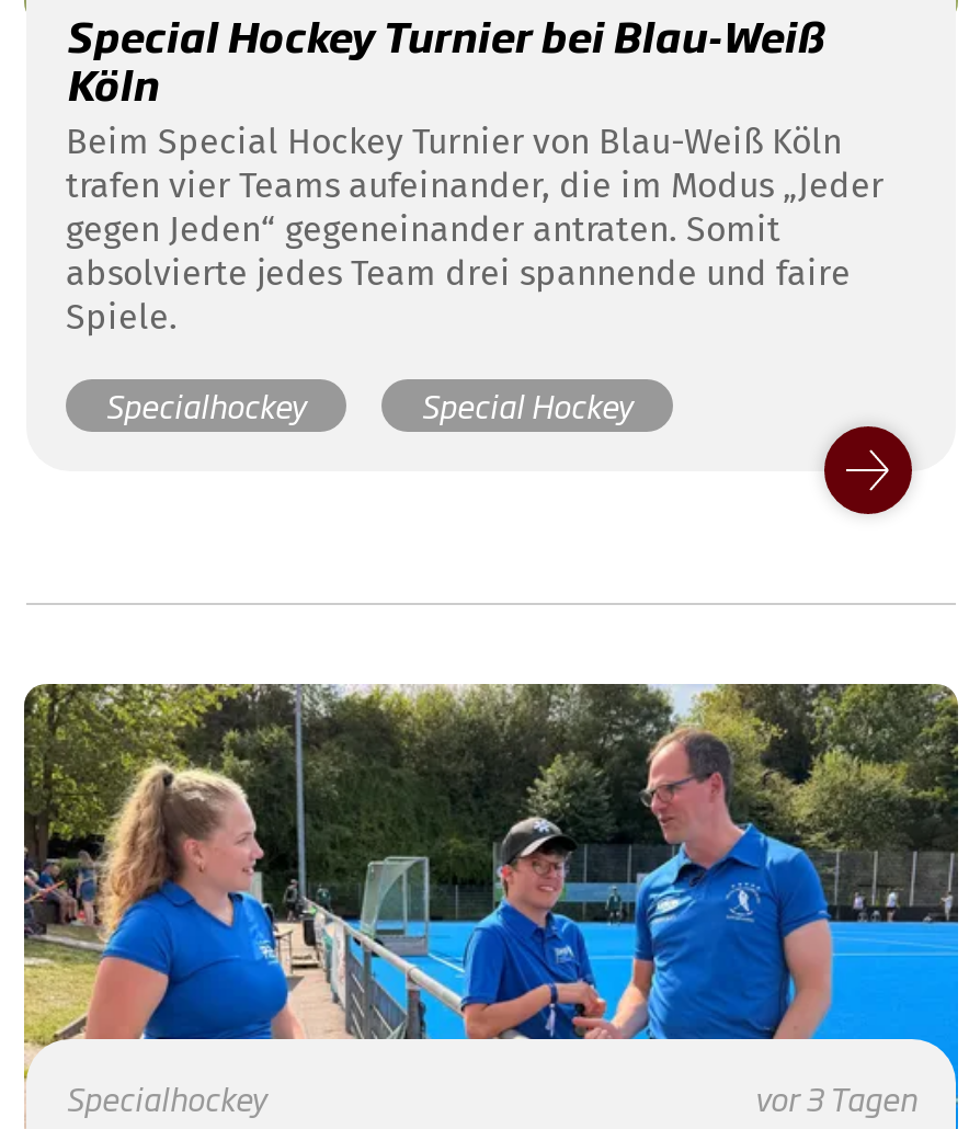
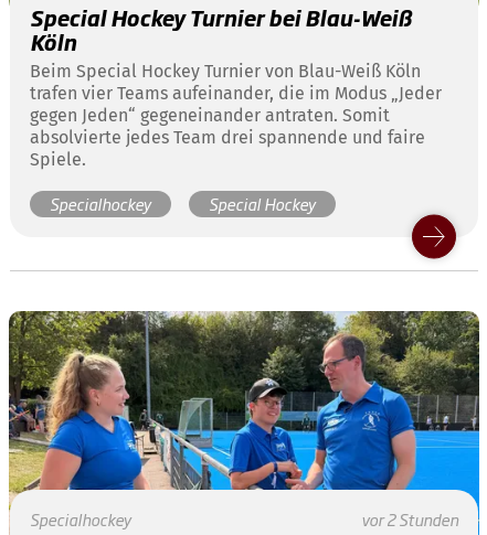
[754,1075,916,1121] vor 3 Tagen -> [361,508,458,531] vor 2 Stunden

